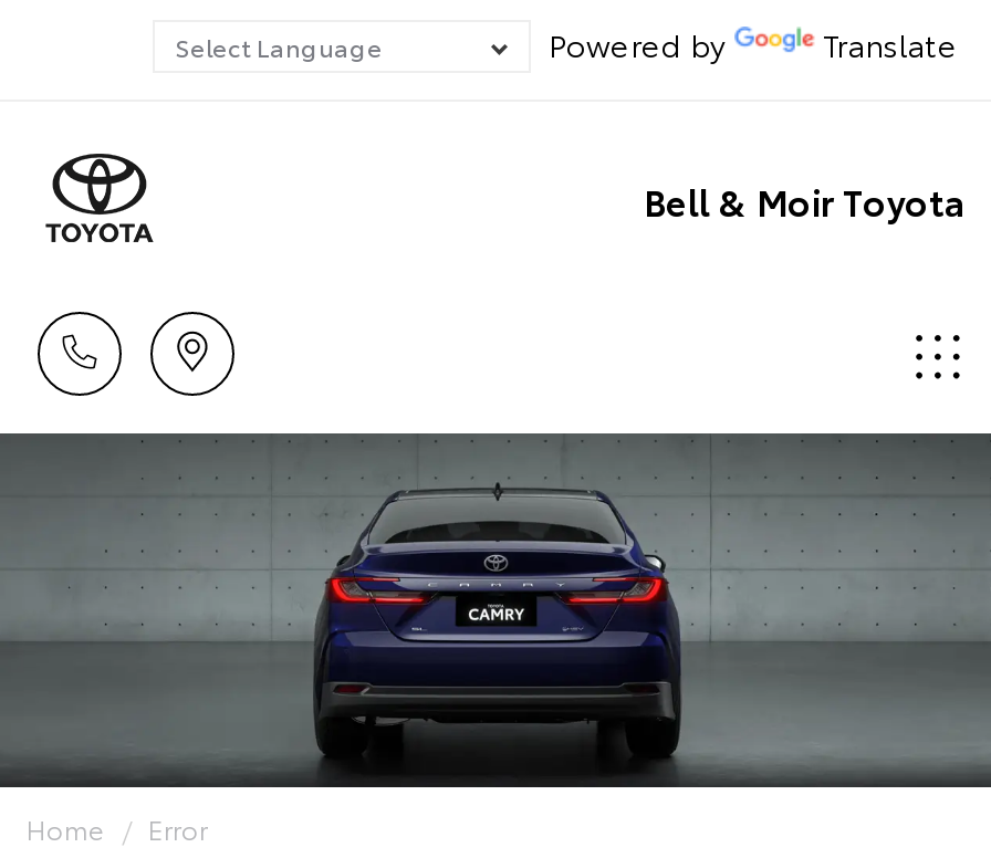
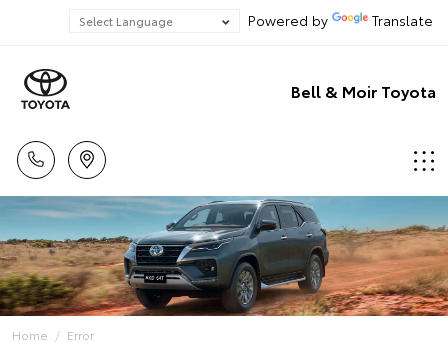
[7,431,984,789] [image] -> [3,195,445,317] [image]

